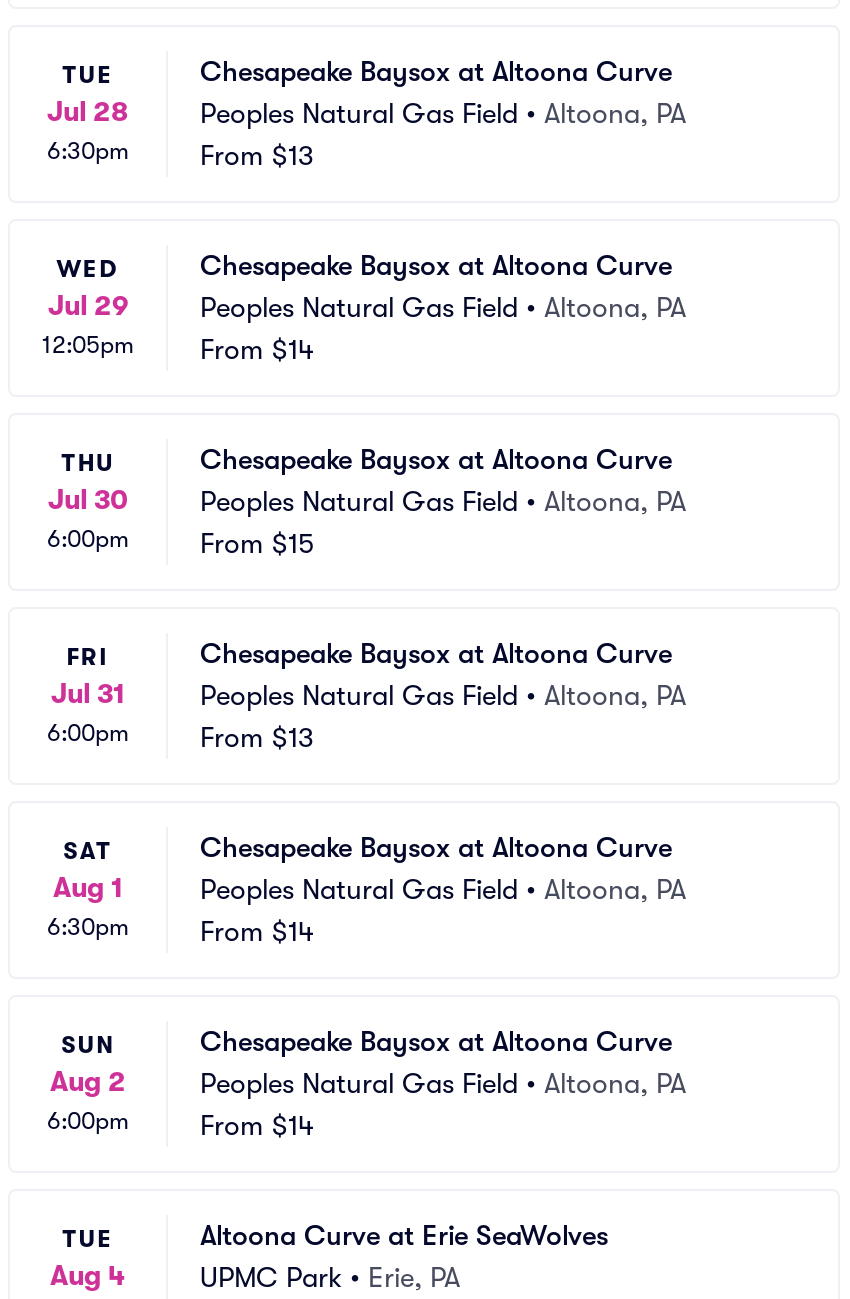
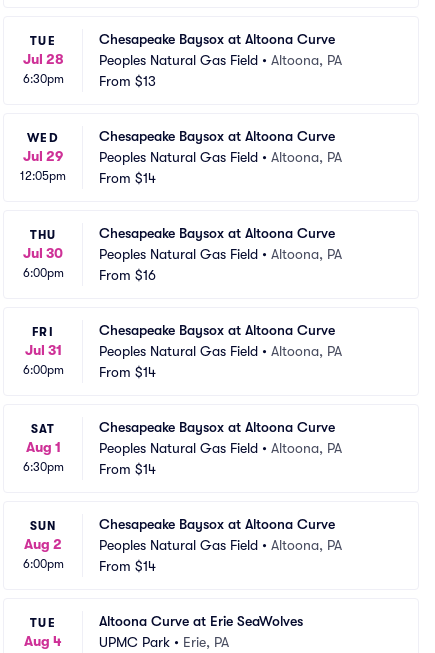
[200,527,314,559] From $15 -> [99,267,156,283] From $16
[200,721,314,753] From $13 -> [99,364,156,380] From $14

